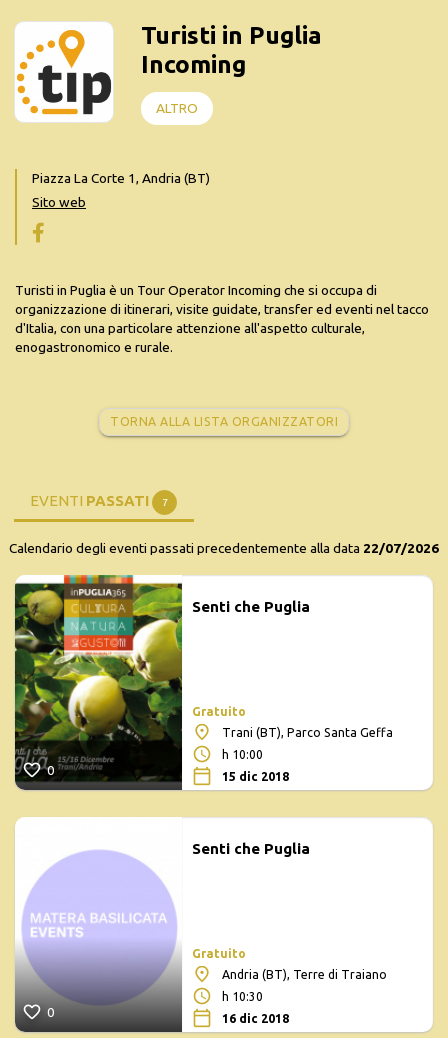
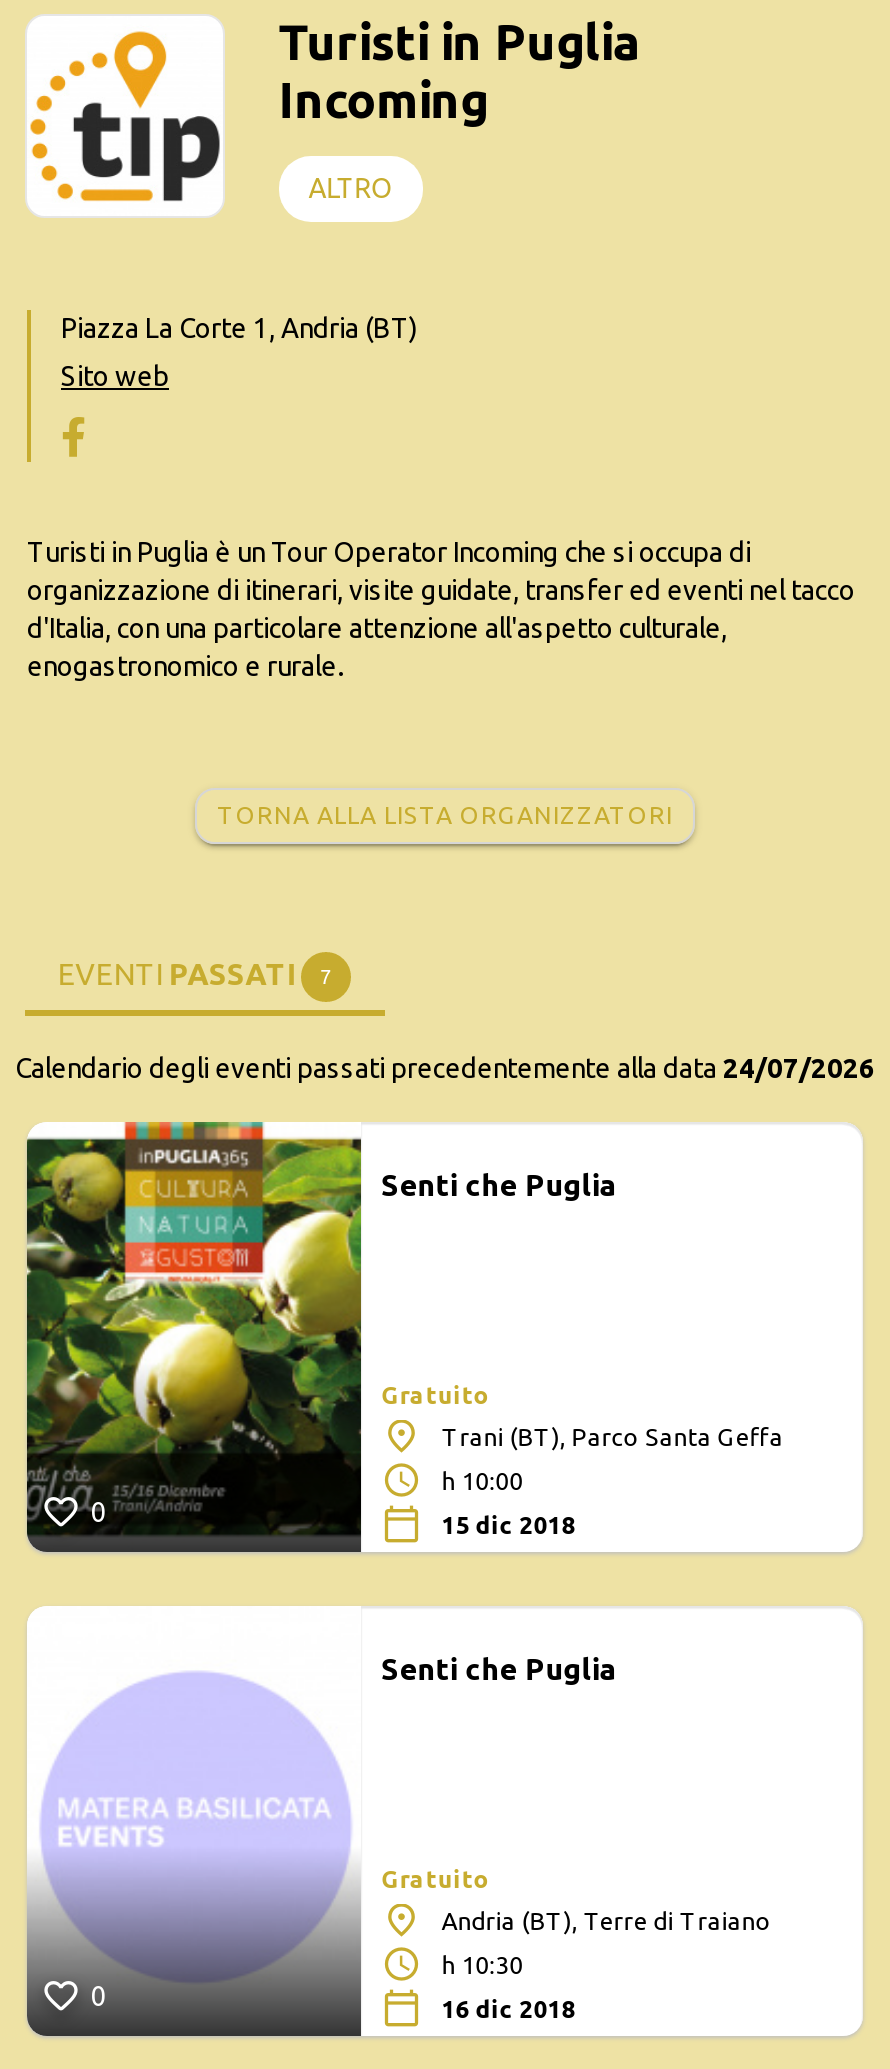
[9,540,439,556] Calendario degli eventi passati precedentemente alla data 22/07/2026 -> [15,1052,875,1084] Calendario degli eventi passati precedentemente alla data 24/07/2026

